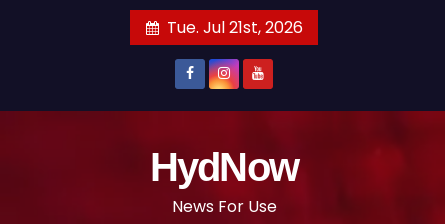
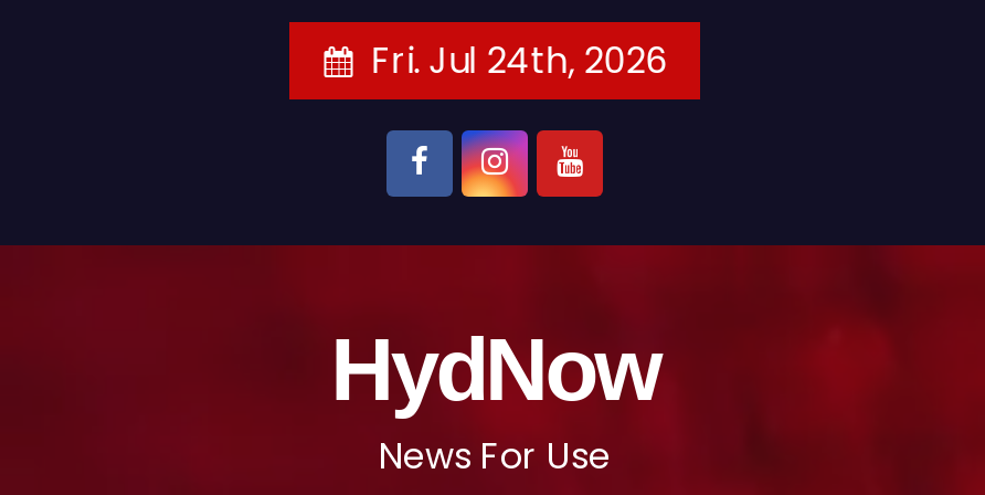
[163,16,303,39] Tue. Jul 21st, 2026 -> [363,35,667,86] Fri. Jul 24th, 2026

